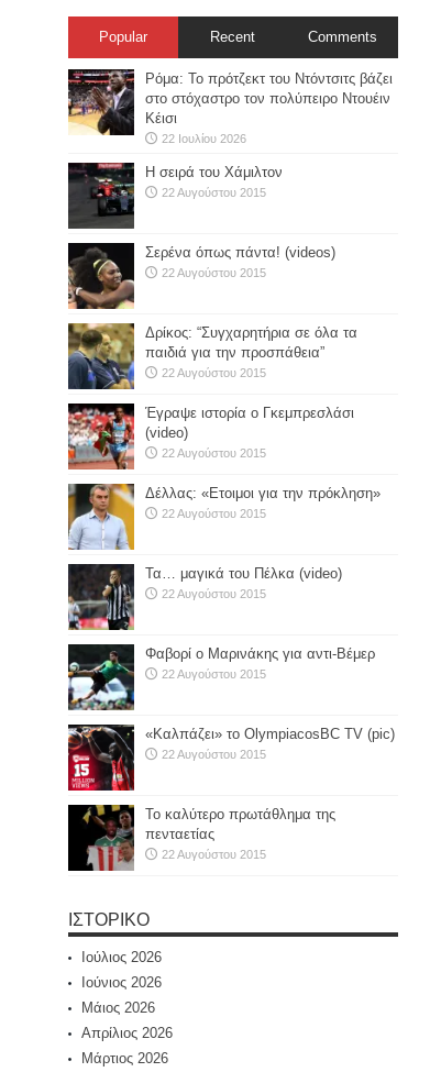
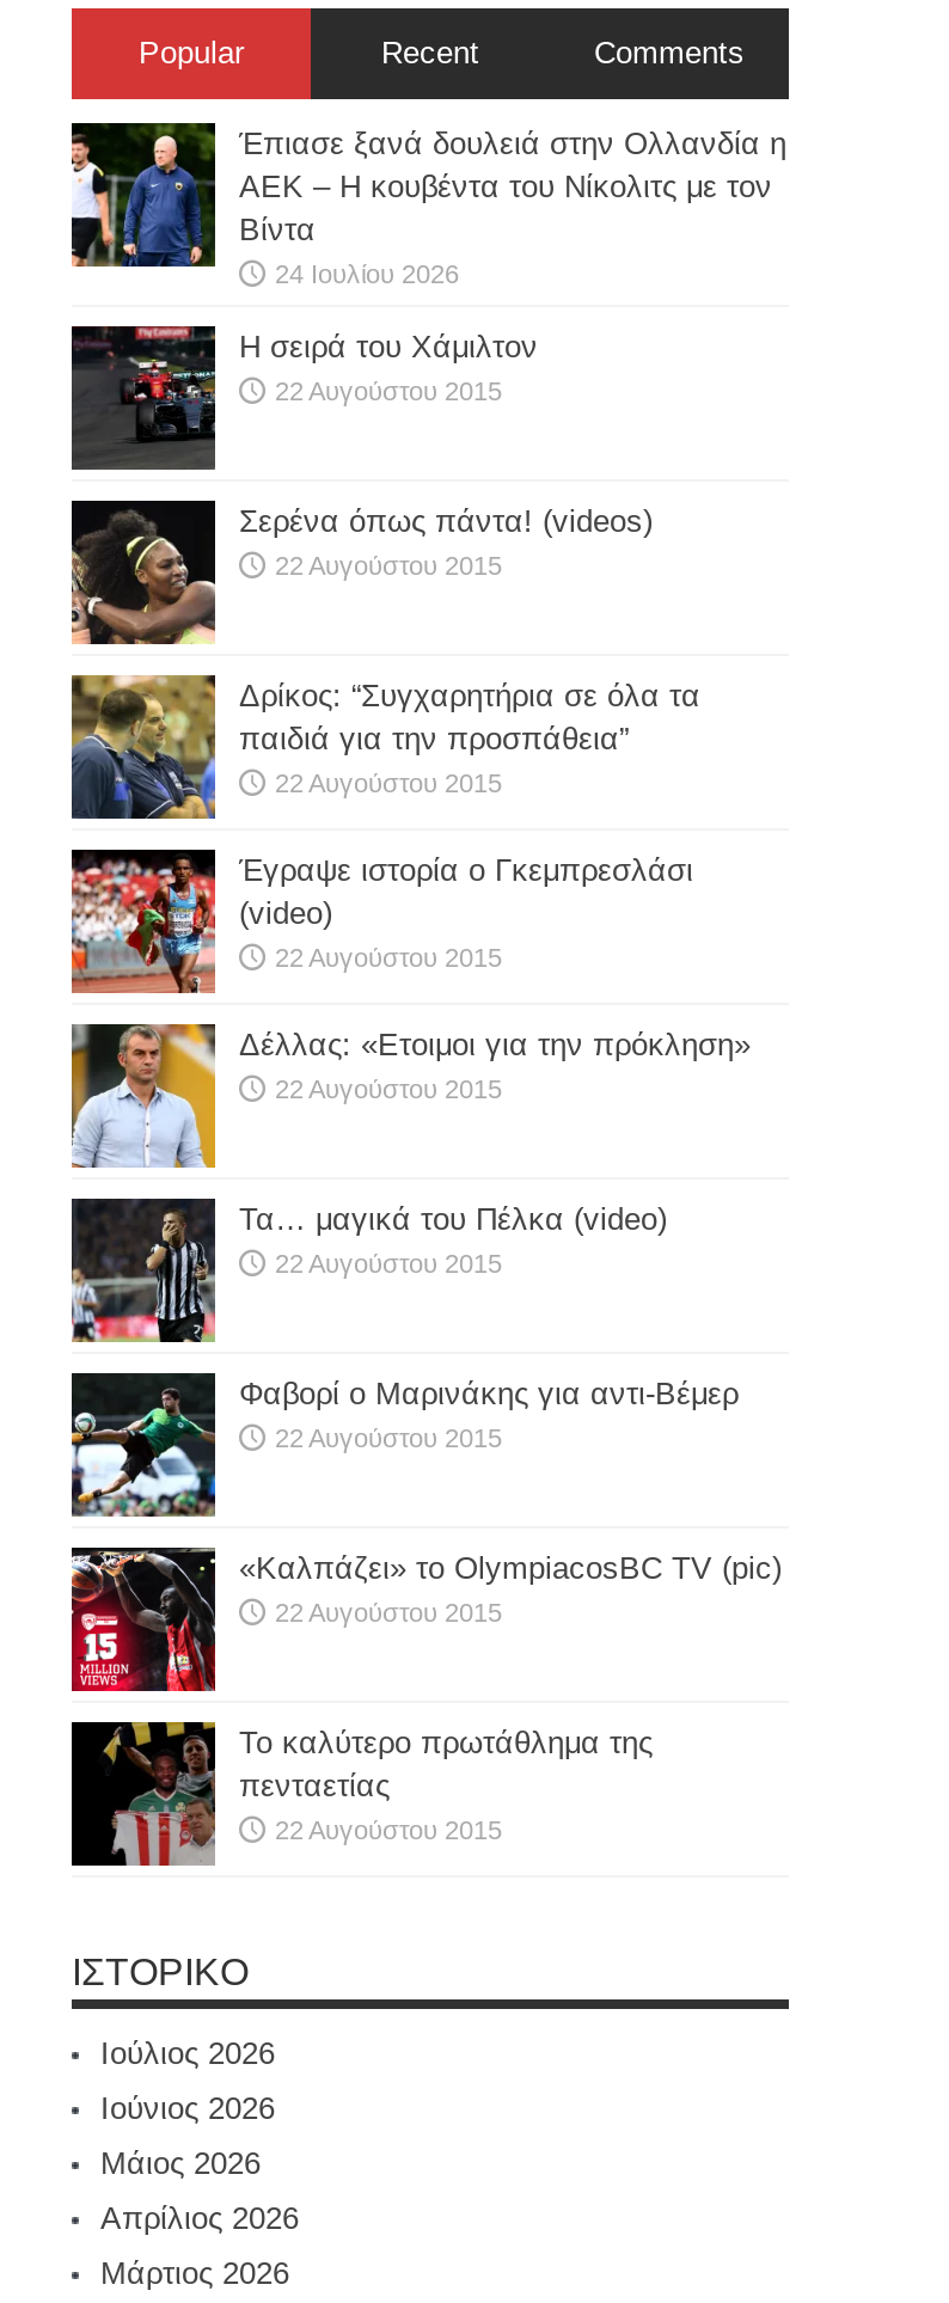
[67,69,393,145] [image] | Ρόμα: Το πρότζεκτ του Ντόντσιτς βάζει | στο στόχαστρο τον πολύπειρο Ντουέιν | Κέισι | 22 Ιουλίου 2026 -> [69,123,786,288] [image] | Έπιασε ξανά δουλειά στην Ολλανδία η | ΑΕΚ – Η κουβέντα του Νίκολιτς με τον | Βίντα | 24 Ιουλίου 2026

